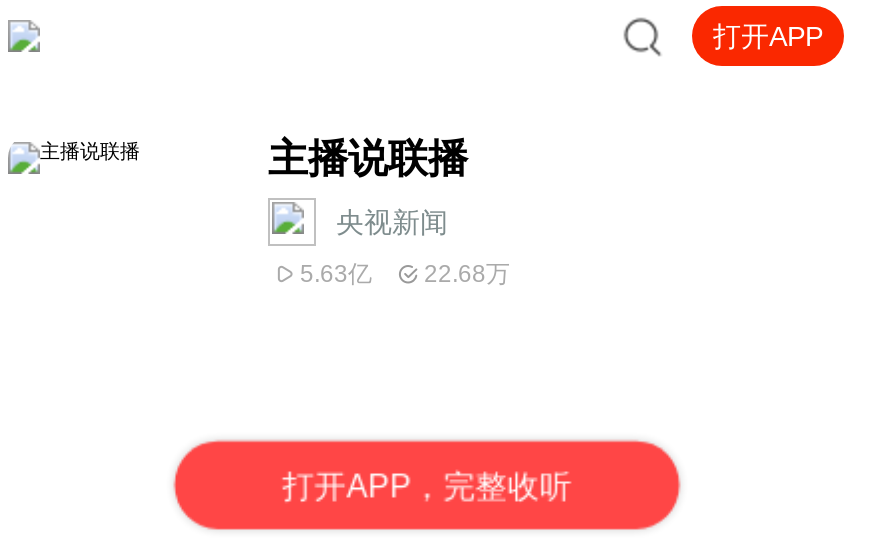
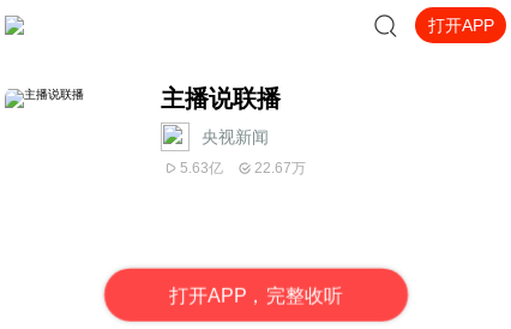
[300,260,510,288] 5.63亿 22.68万 -> [180,160,306,177] 5.63亿 22.67万

